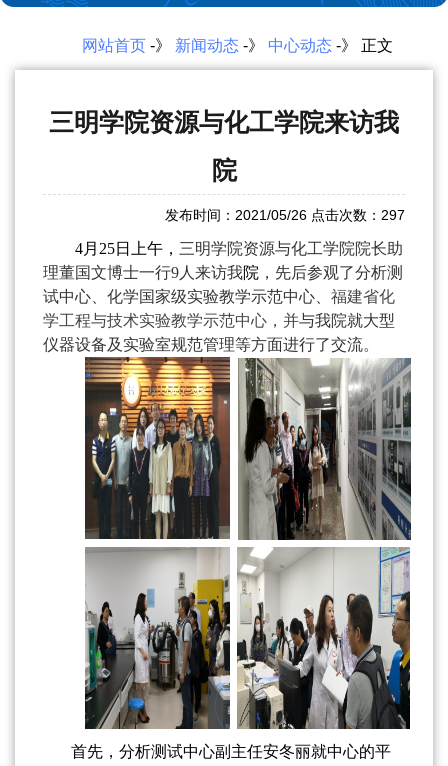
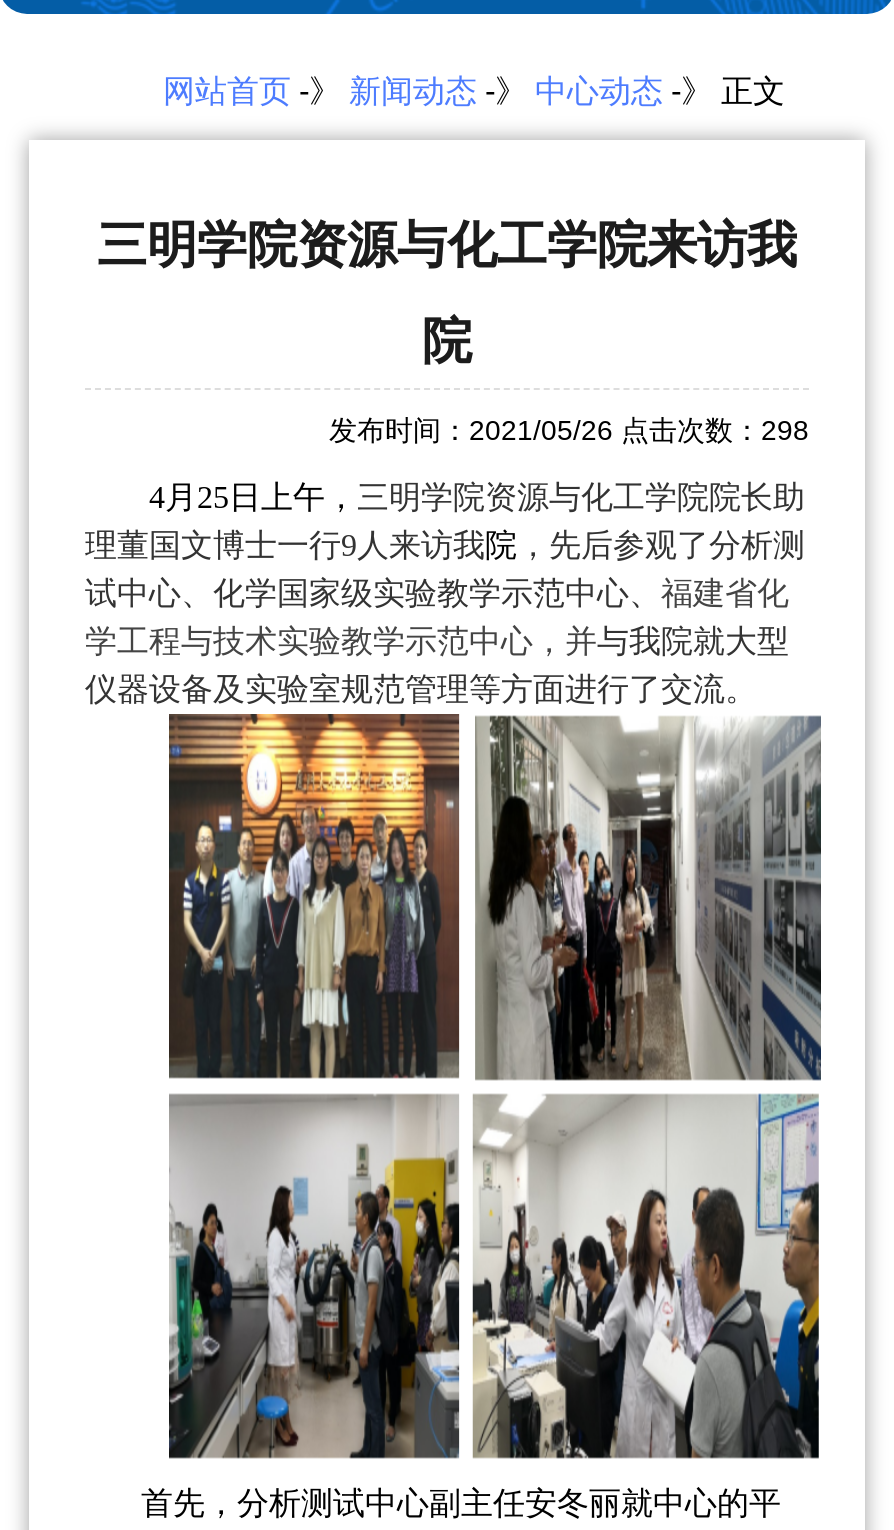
[165,207,405,223] 发布时间：2021/05/26 点击次数：297 -> [329,415,809,447] 发布时间：2021/05/26 点击次数：298

